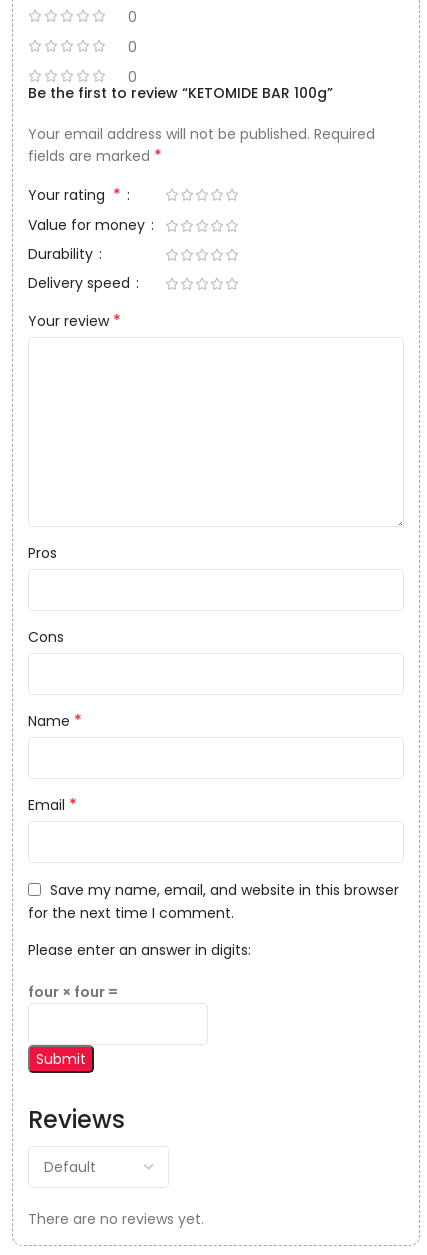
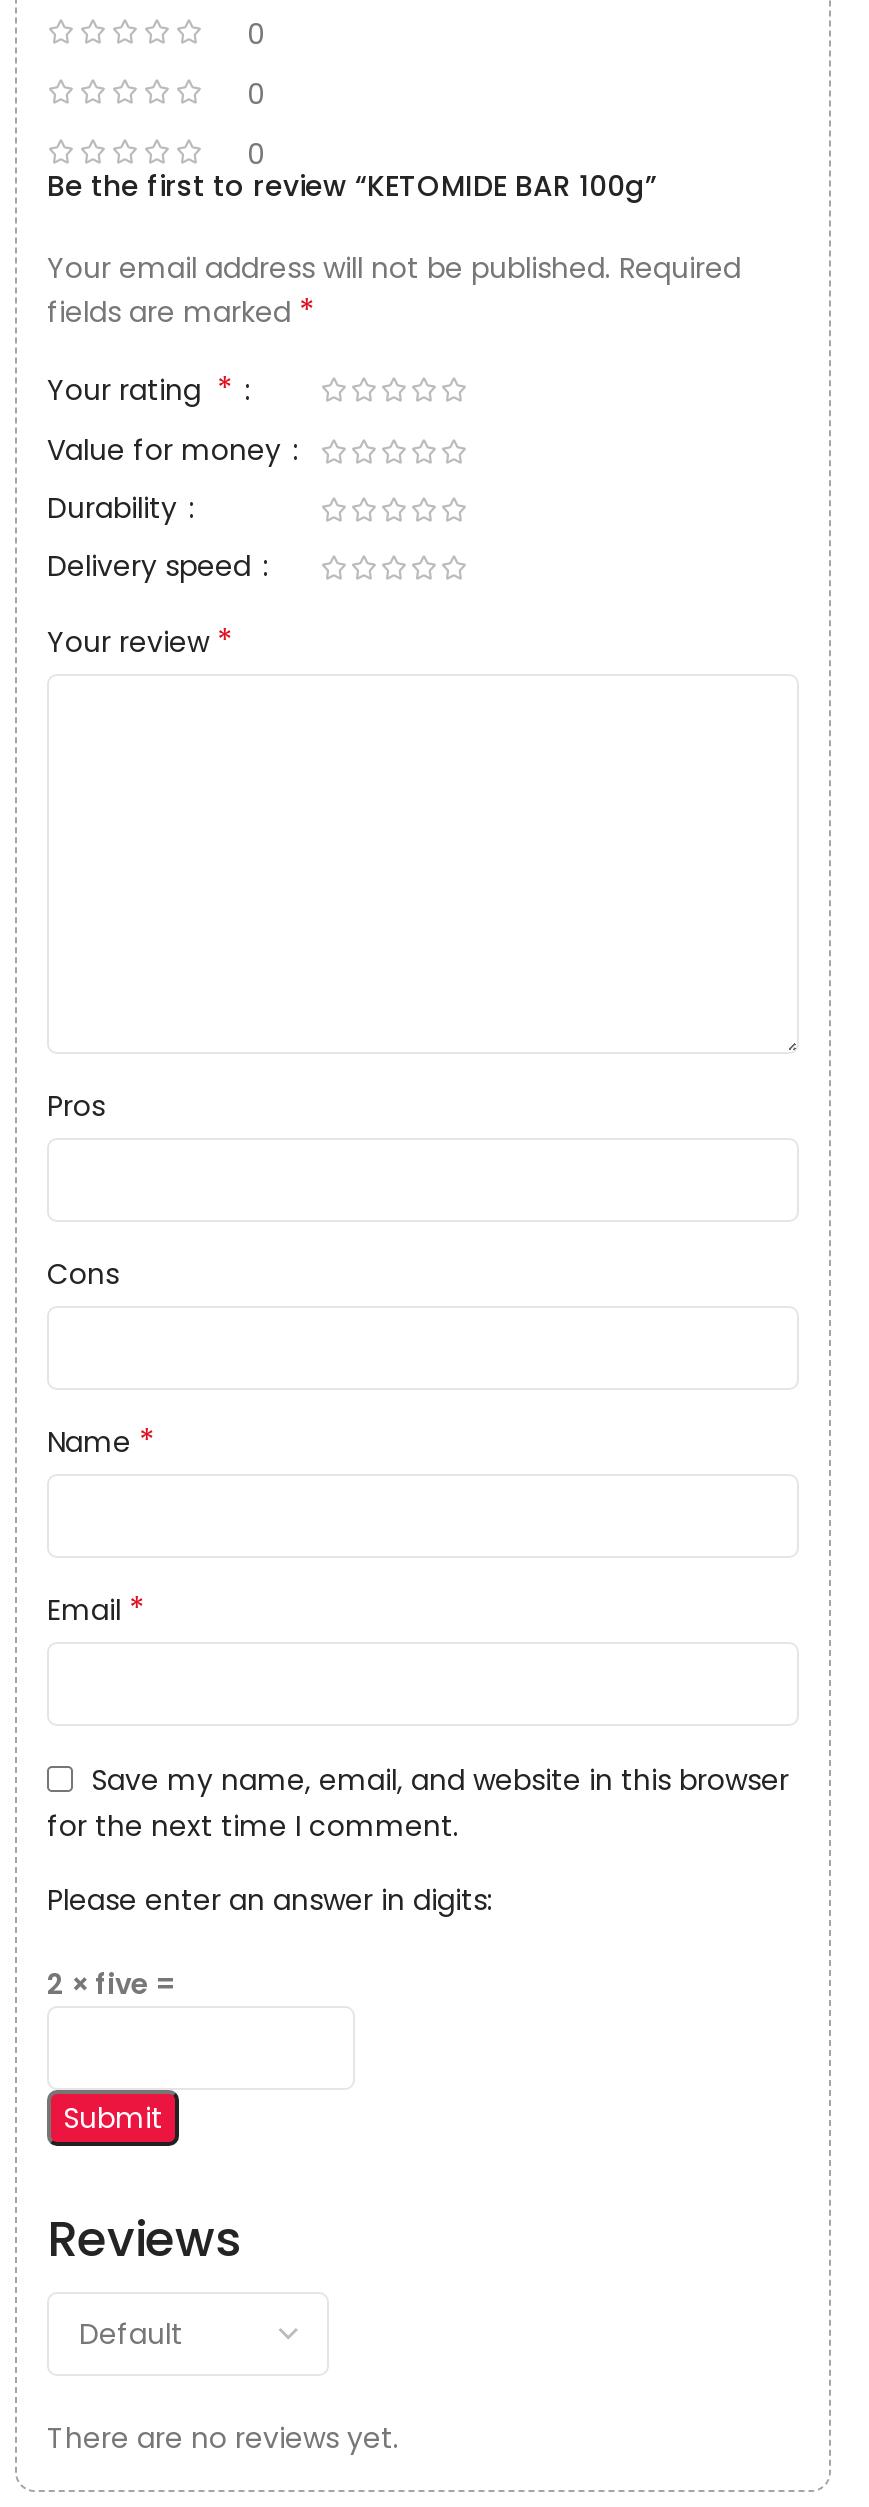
[28,982,118,1002] four × four = -> [47,1964,175,2004] 2 × five =

